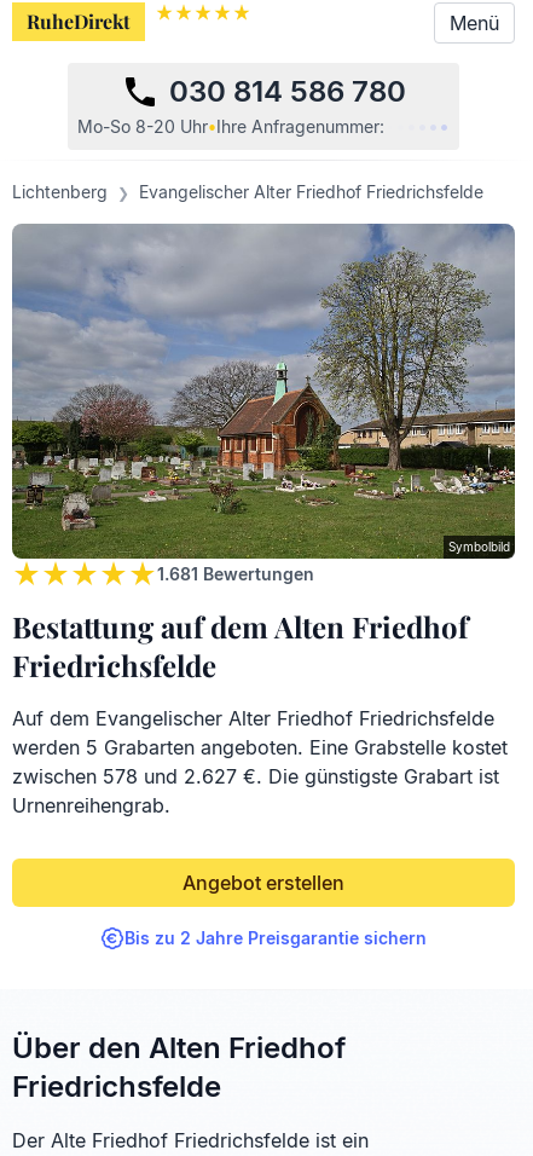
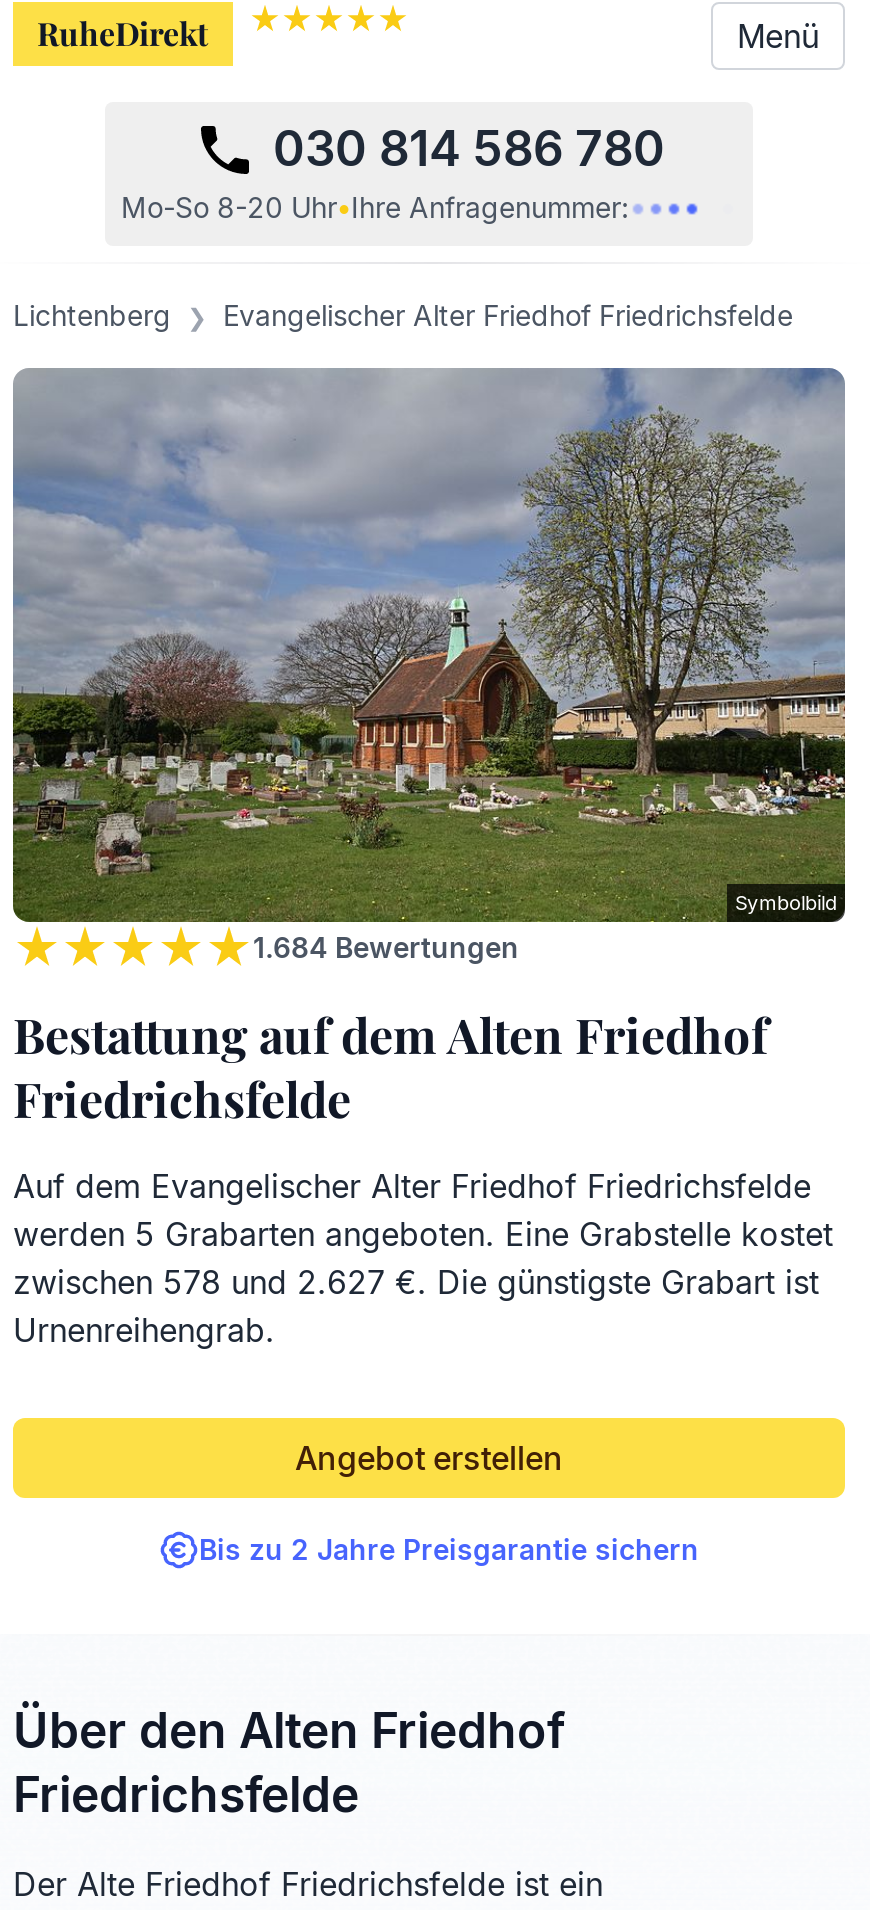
[157,564,314,584] 1.681 Bewertungen -> [253,930,519,964] 1.684 Bewertungen

